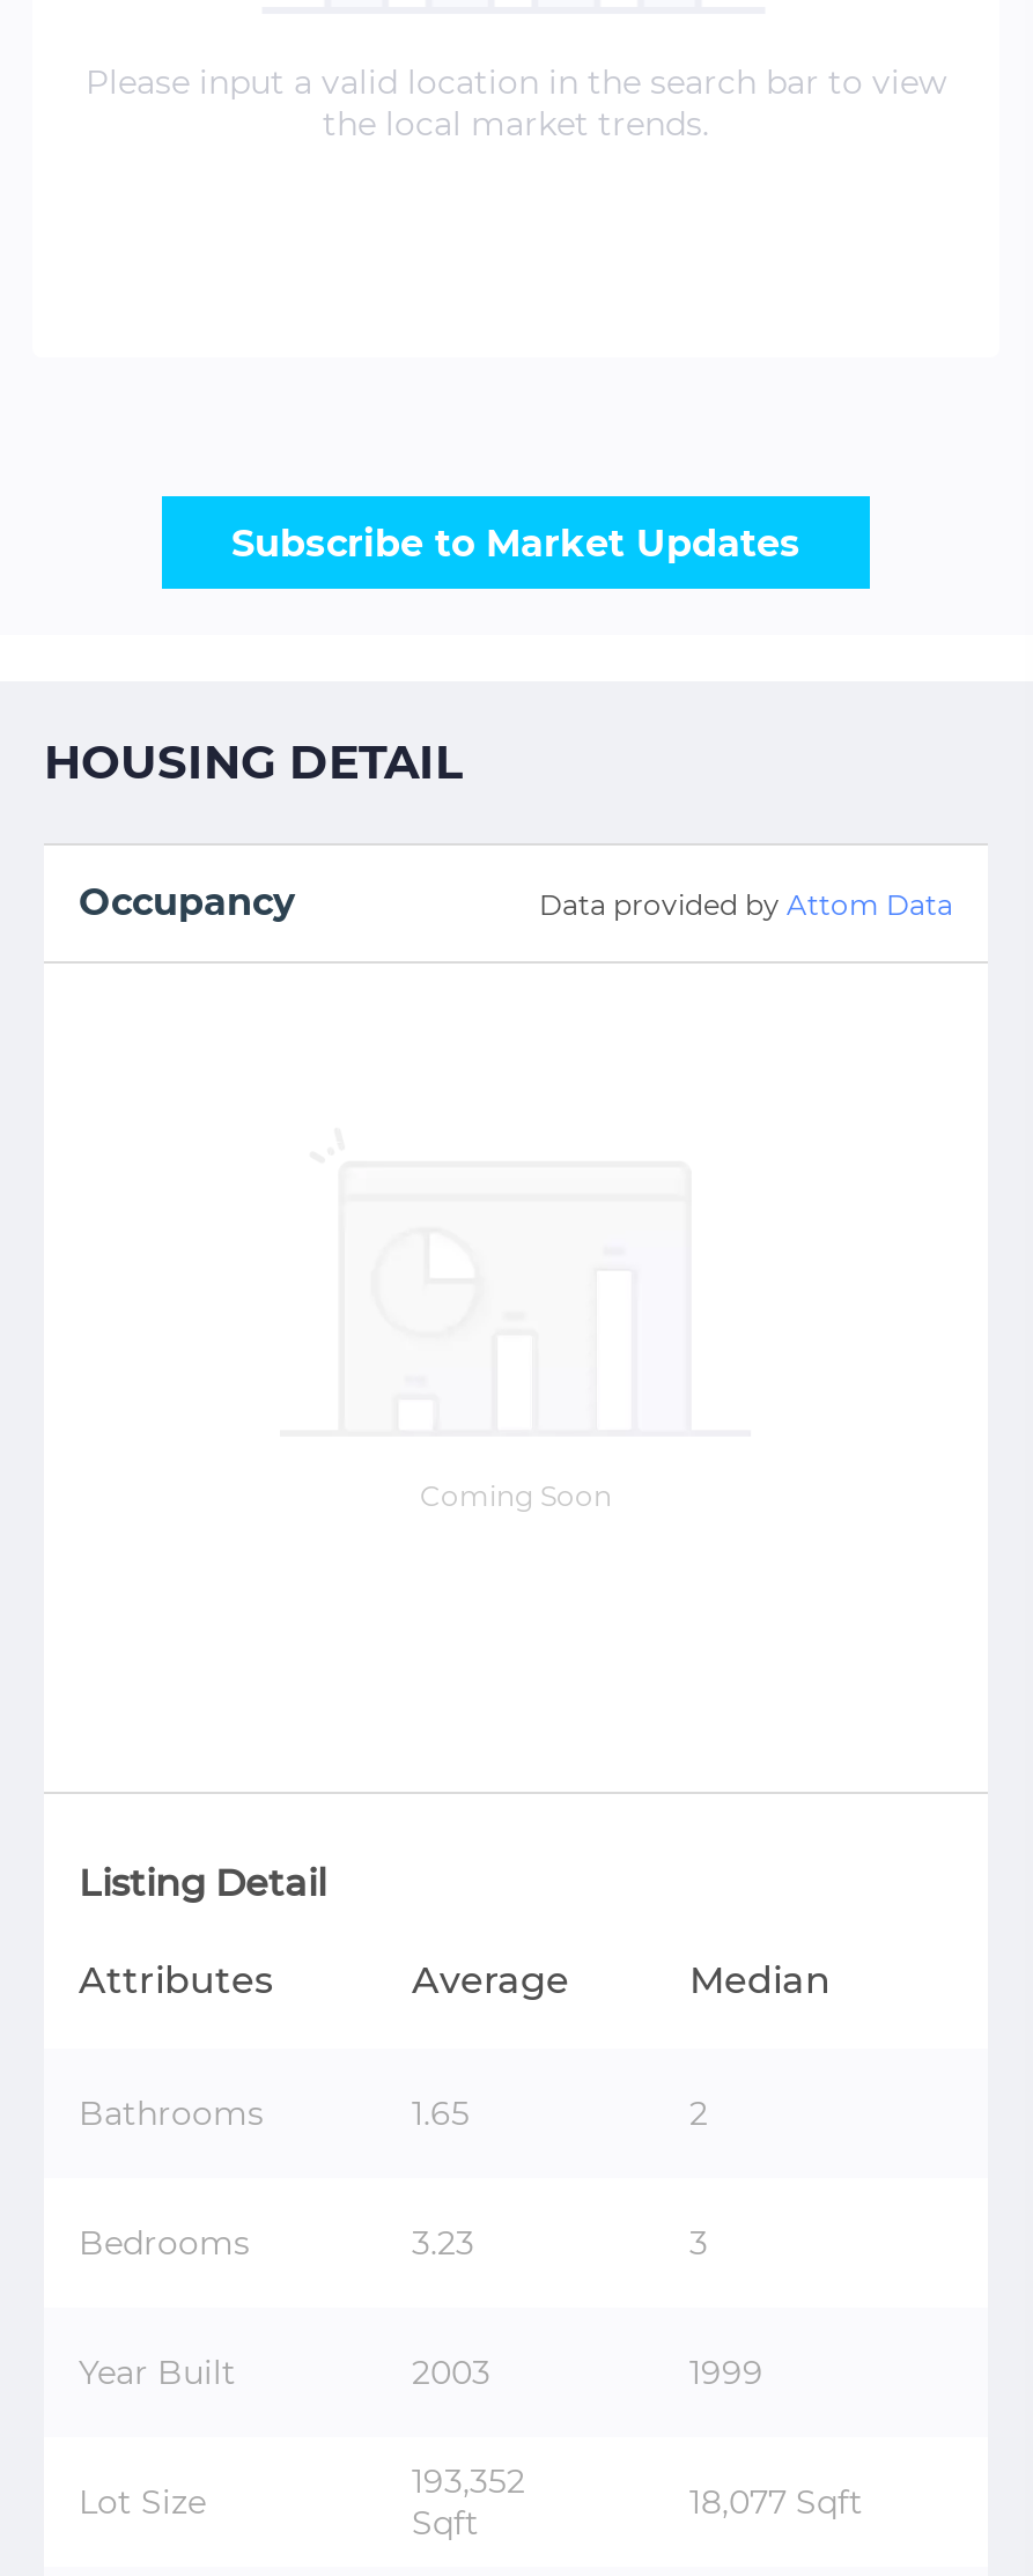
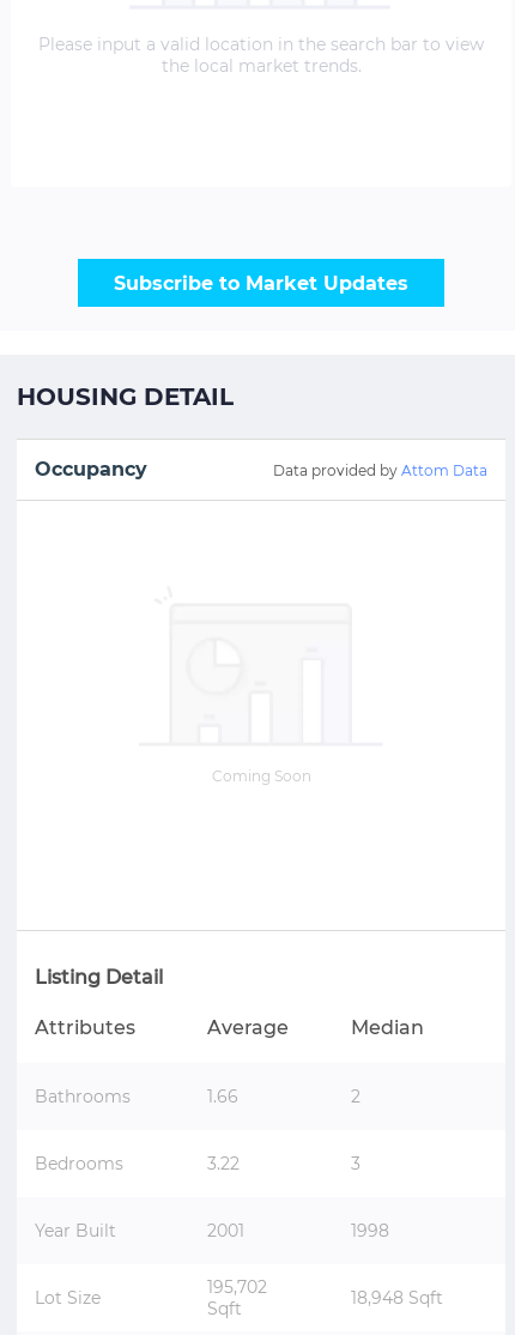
[412,2092,470,2134] 1.65 -> [207,1086,238,1107] 1.66
[412,2222,474,2264] 3.23 -> [207,1153,240,1174] 3.22
[412,2352,490,2393] 2003 -> [207,1220,244,1242] 2001
[689,2352,763,2393] 1999 -> [351,1220,389,1242] 1998
[412,2460,525,2502] 193,352 -> [207,1276,267,1298] 195,702
[689,2481,863,2523] 18,077 Sqft -> [351,1287,443,1309] 18,948 Sqft

